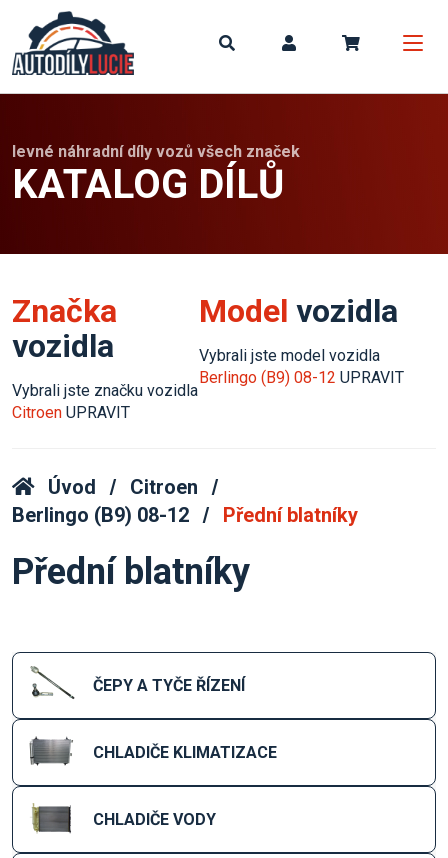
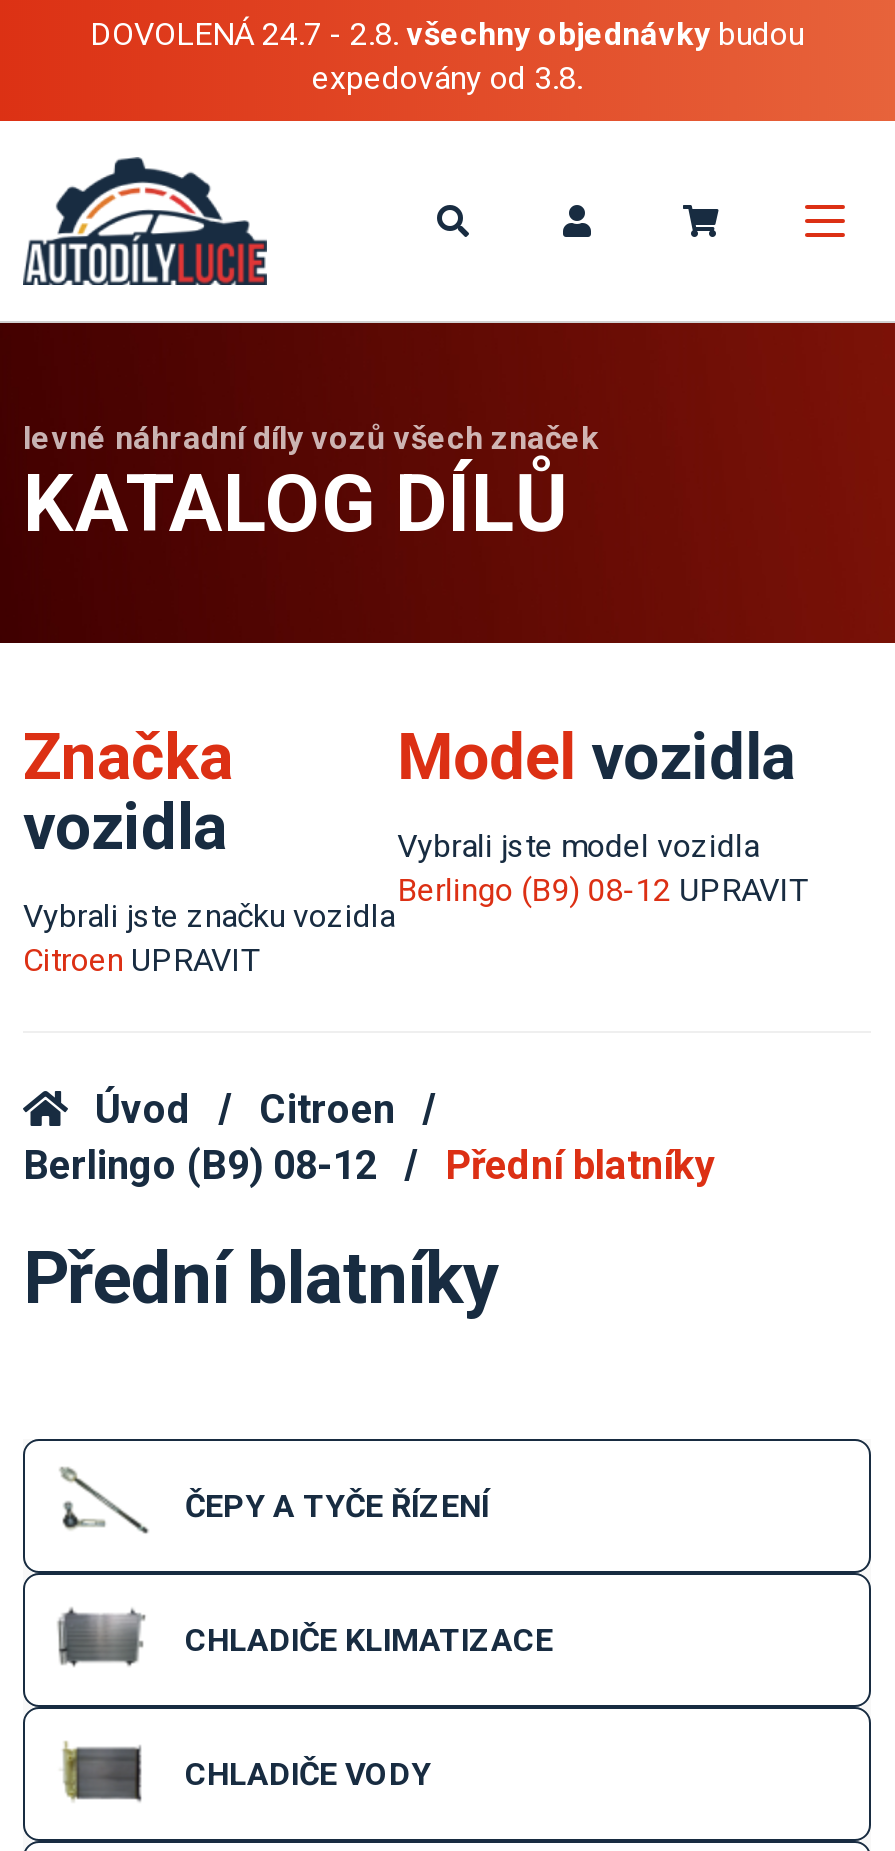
none -> [90,15,804,97] DOVOLENÁ 24.7 - 2.8. všechny objednávky budou | expedovány od 3.8.

